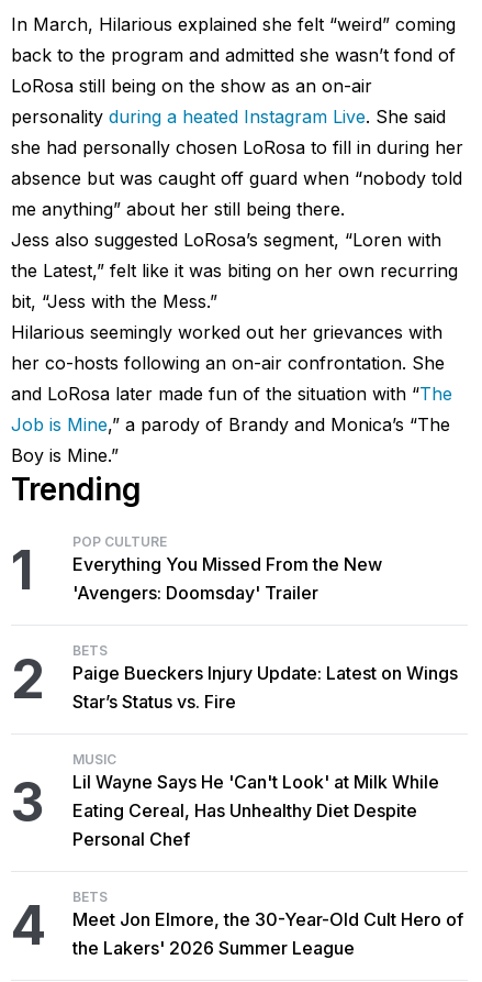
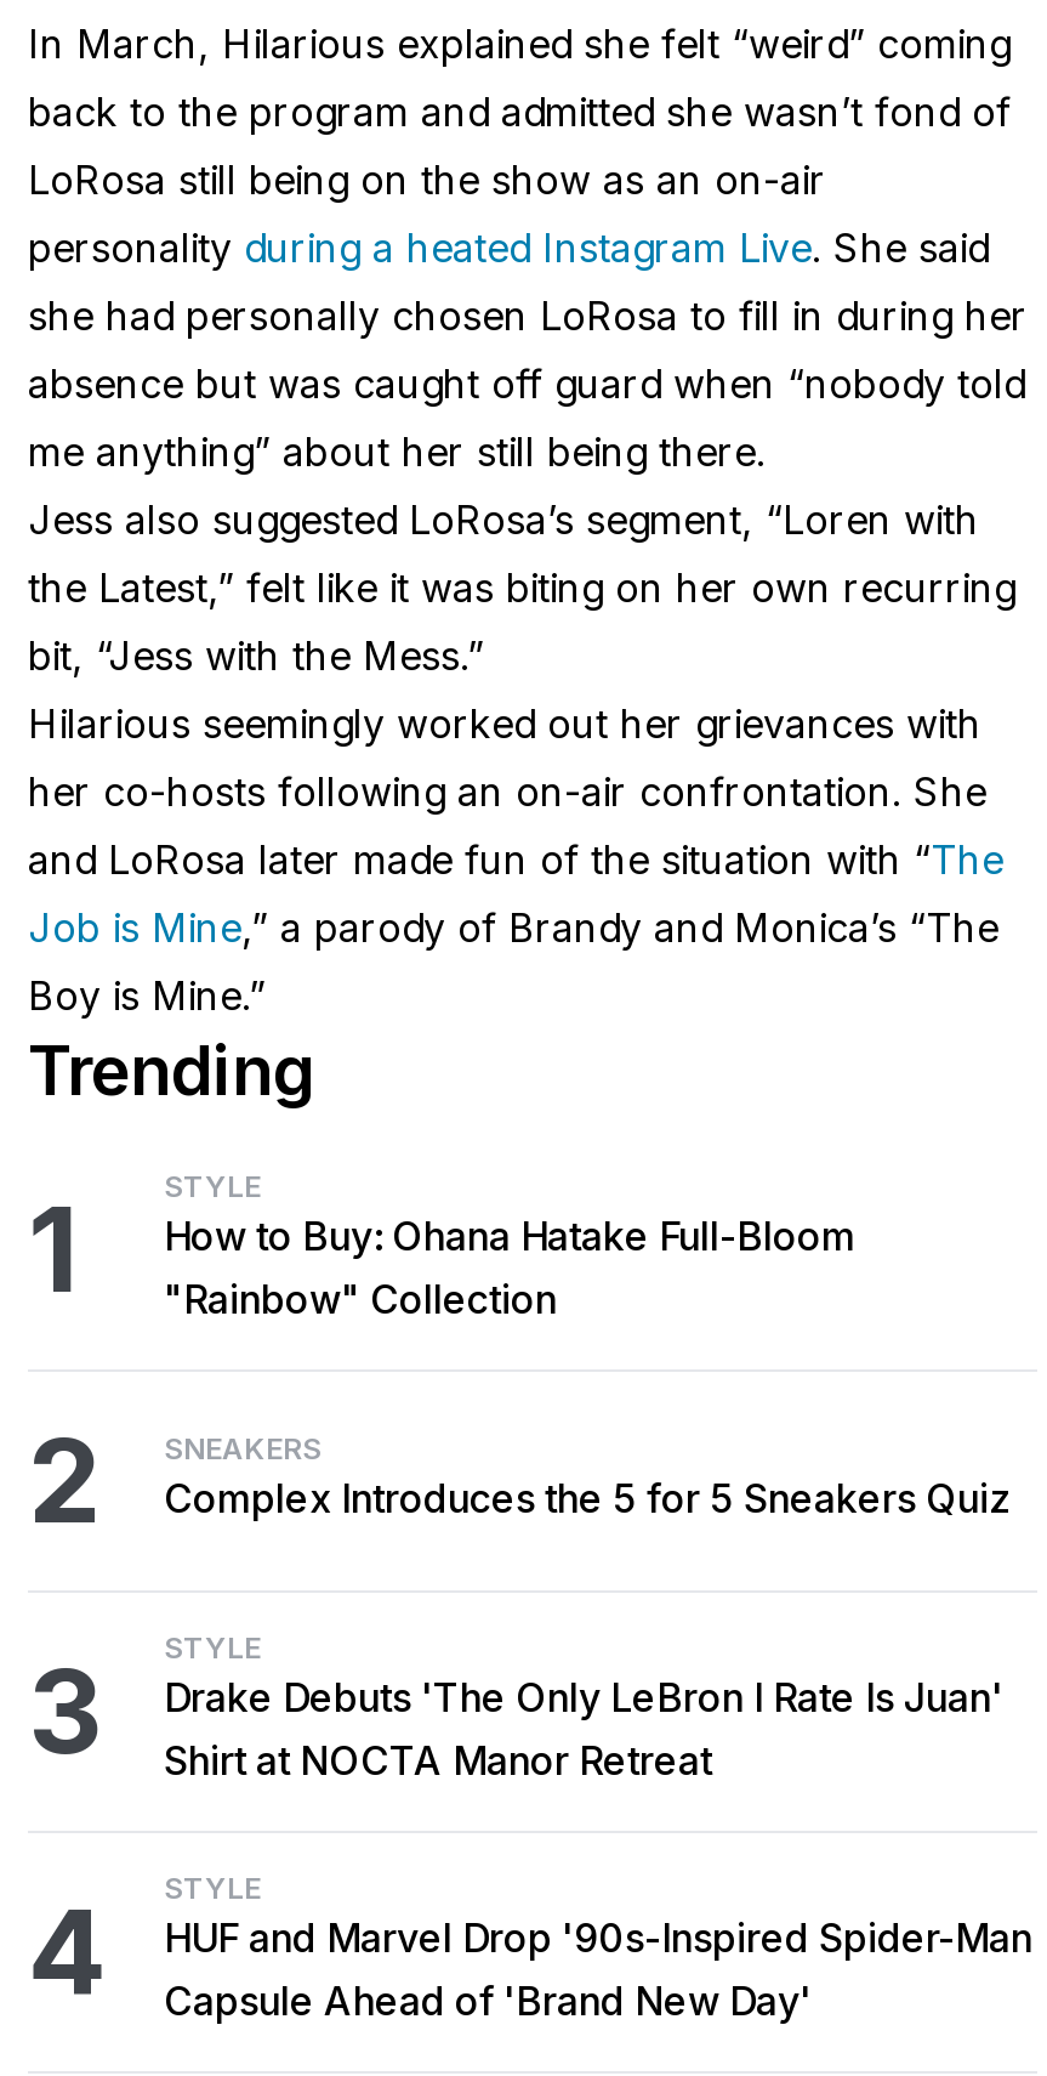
[72,533,382,604] POP CULTURE | Everything You Missed From the New | 'Avengers: Doomsday' Trailer -> [164,1168,855,1323] STYLE | How to Buy: Ohana Hatake Full-Bloom | "Rainbow" Collection
[72,642,458,713] BETS | Paige Bueckers Injury Update: Latest on Wings | Star’s Status vs. Fire -> [164,1430,1011,1522] SNEAKERS | Complex Introduces the 5 for 5 Sneakers Quiz
[72,751,439,850] MUSIC | Lil Wayne Says He 'Can't Look' at Milk While | Eating Cereal, Has Unhealthy Diet Despite | Personal Chef -> [164,1629,1003,1785] STYLE | Drake Debuts 'The Only LeBron I Rate Is Juan' | Shirt at NOCTA Manor Retreat
[72,889,464,959] BETS | Meet Jon Elmore, the 30-Year-Old Cult Hero of | the Lakers' 2026 Summer League -> [164,1870,1032,2025] STYLE | HUF and Marvel Drop '90s-Inspired Spider-Man | Capsule Ahead of 'Brand New Day'

